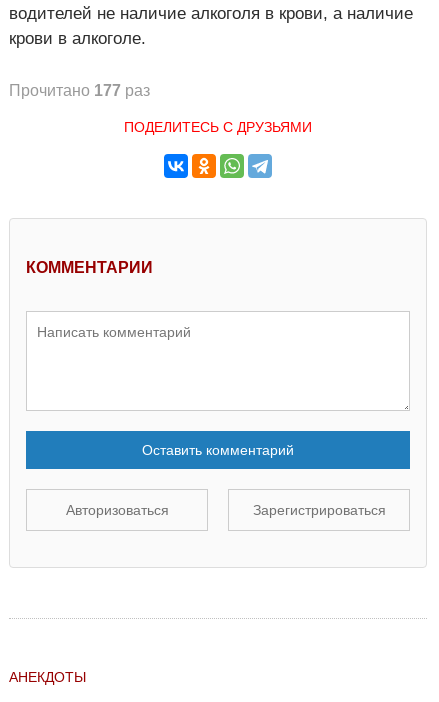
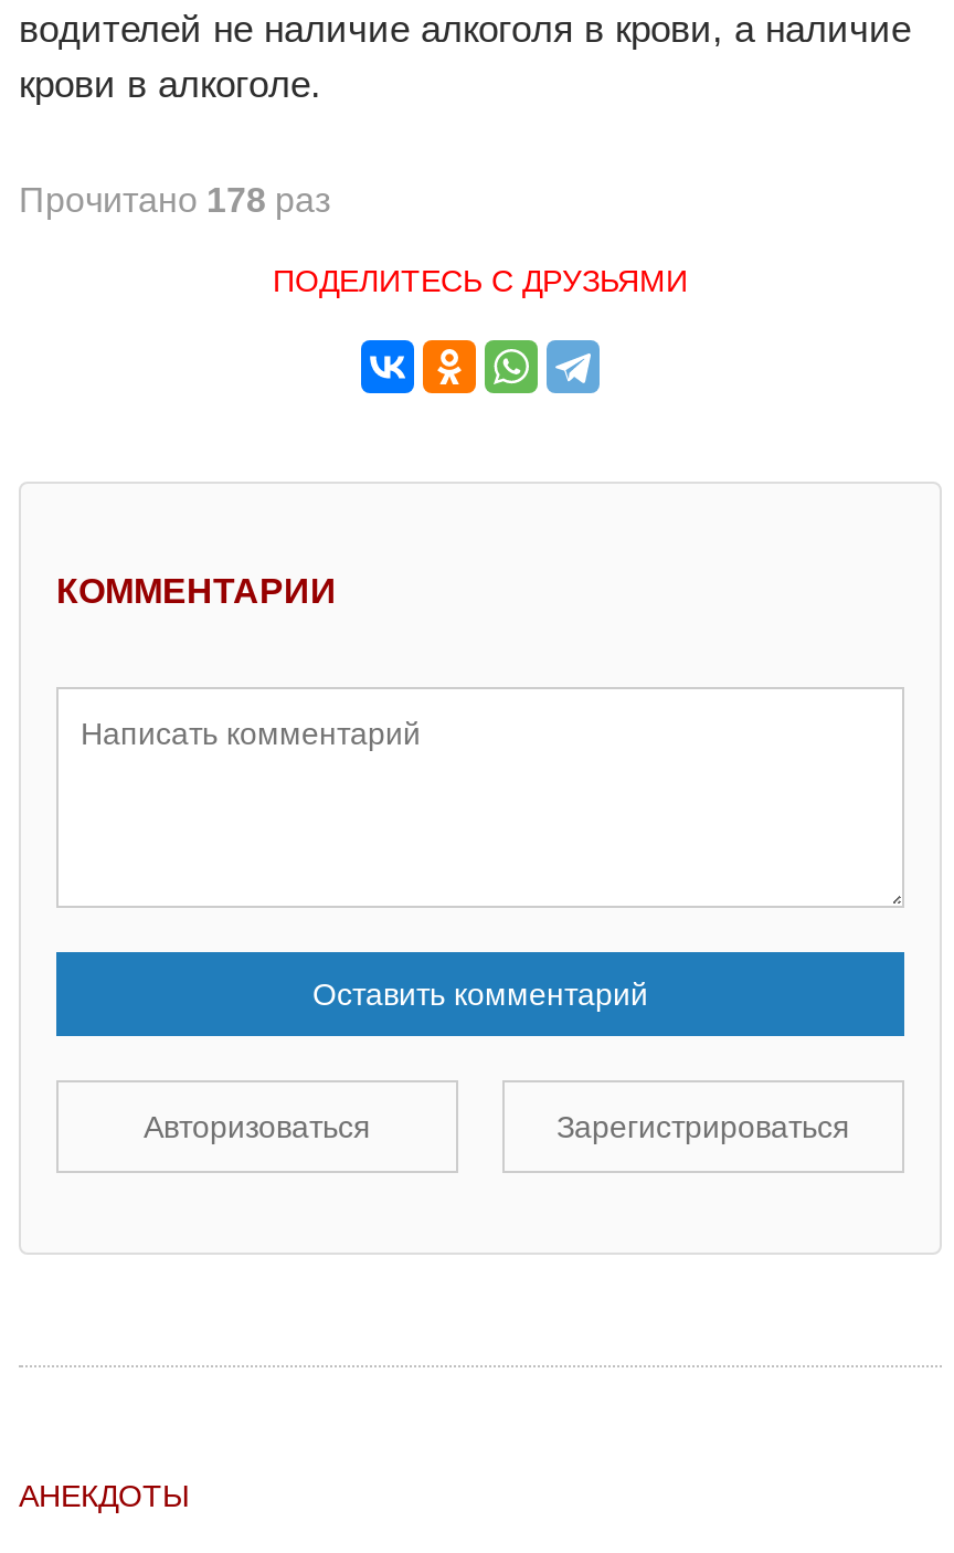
[9,82,150,99] Прочитано 177 раз -> [19,180,330,218] Прочитано 178 раз

